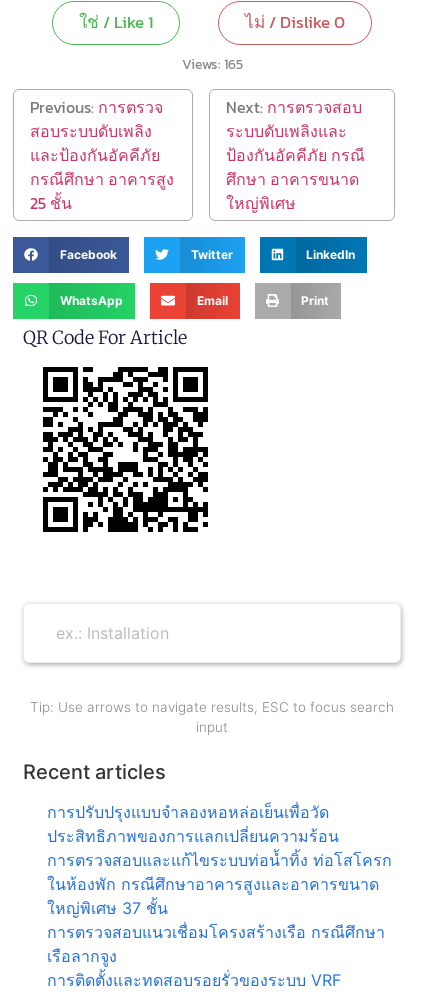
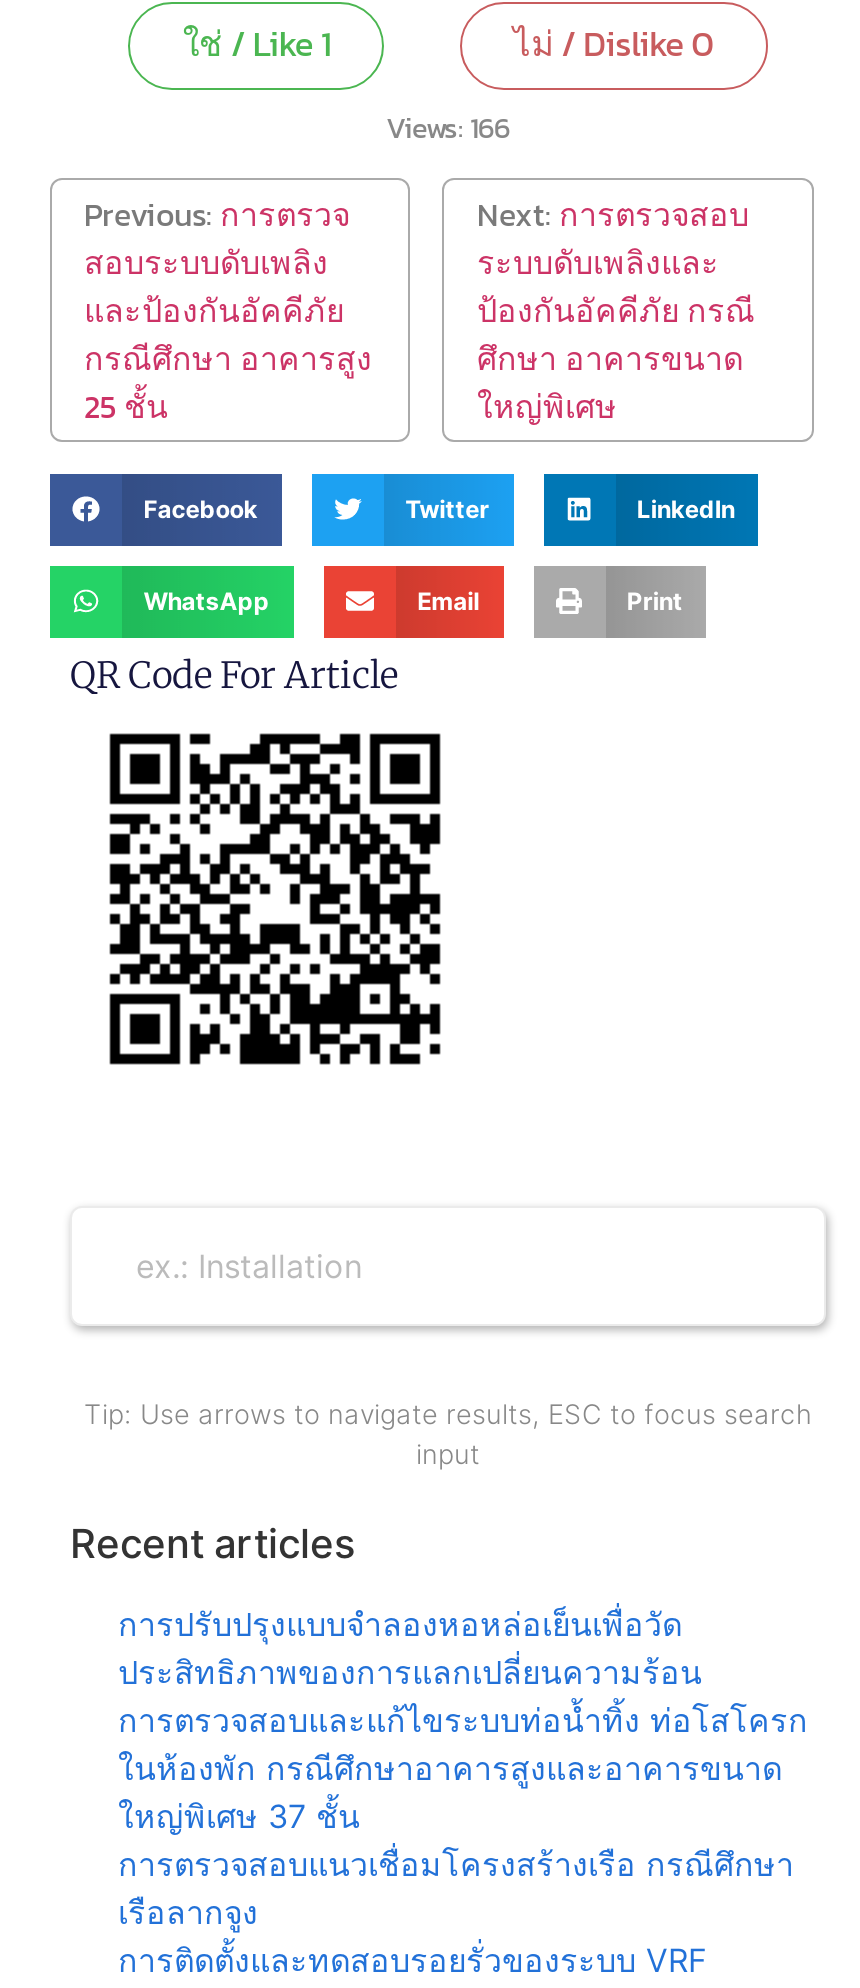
[181,53,242,75] Views: 165 -> [386,105,510,149] Views: 166

